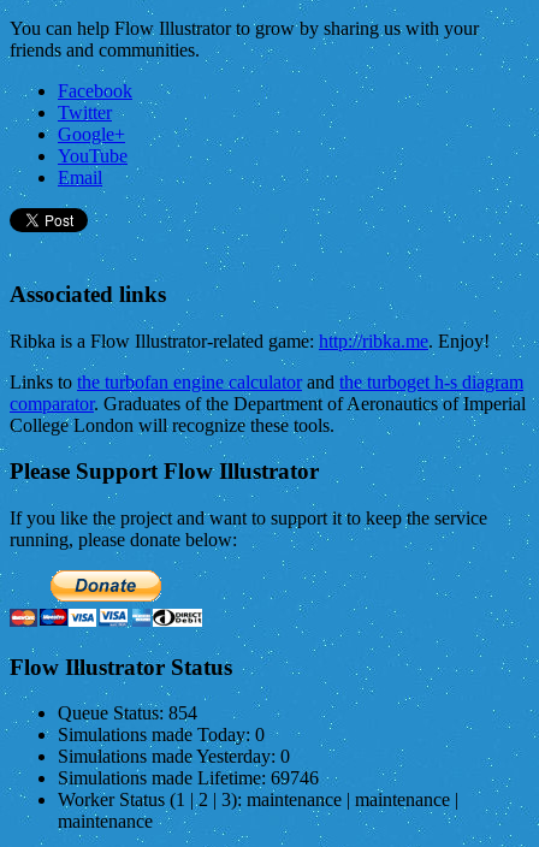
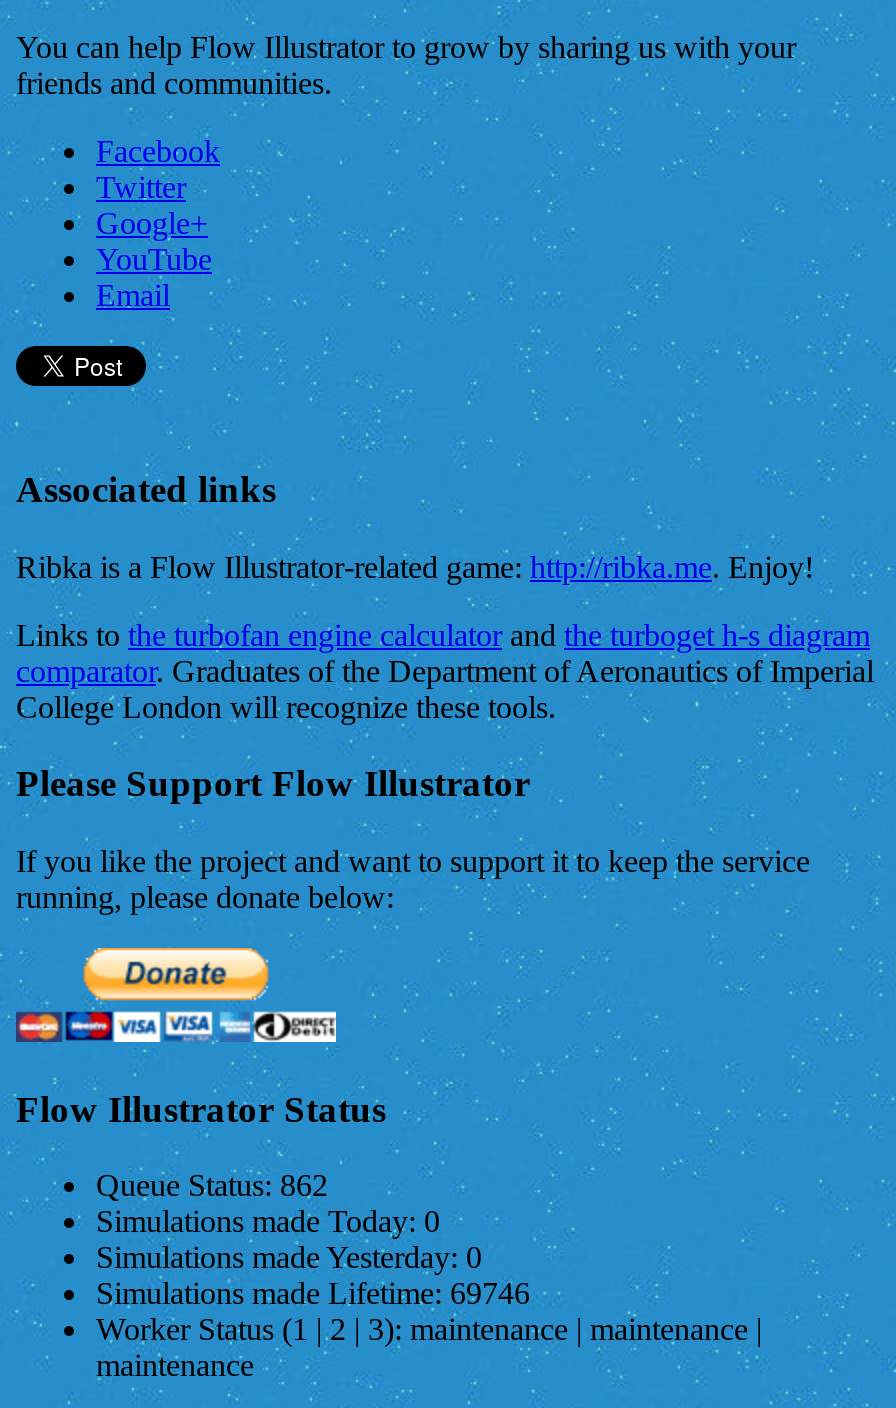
[58,703,197,724] Queue Status: 854 -> [96,1169,328,1203] Queue Status: 862

